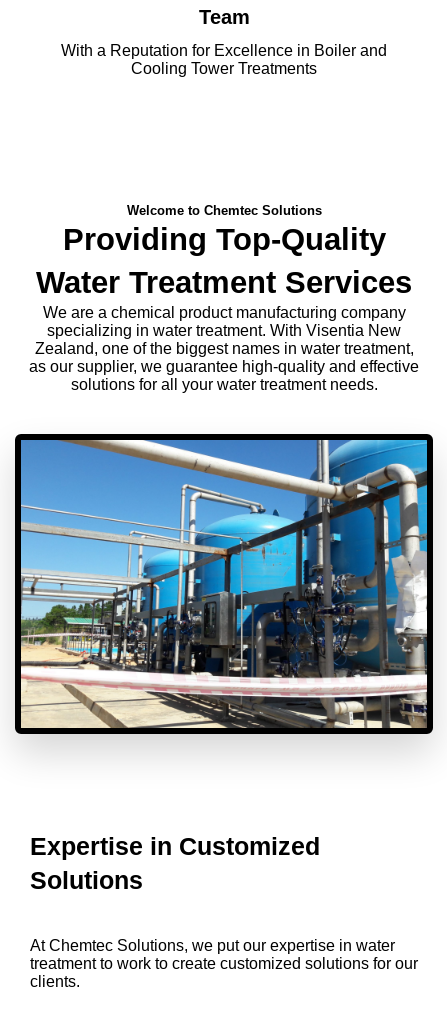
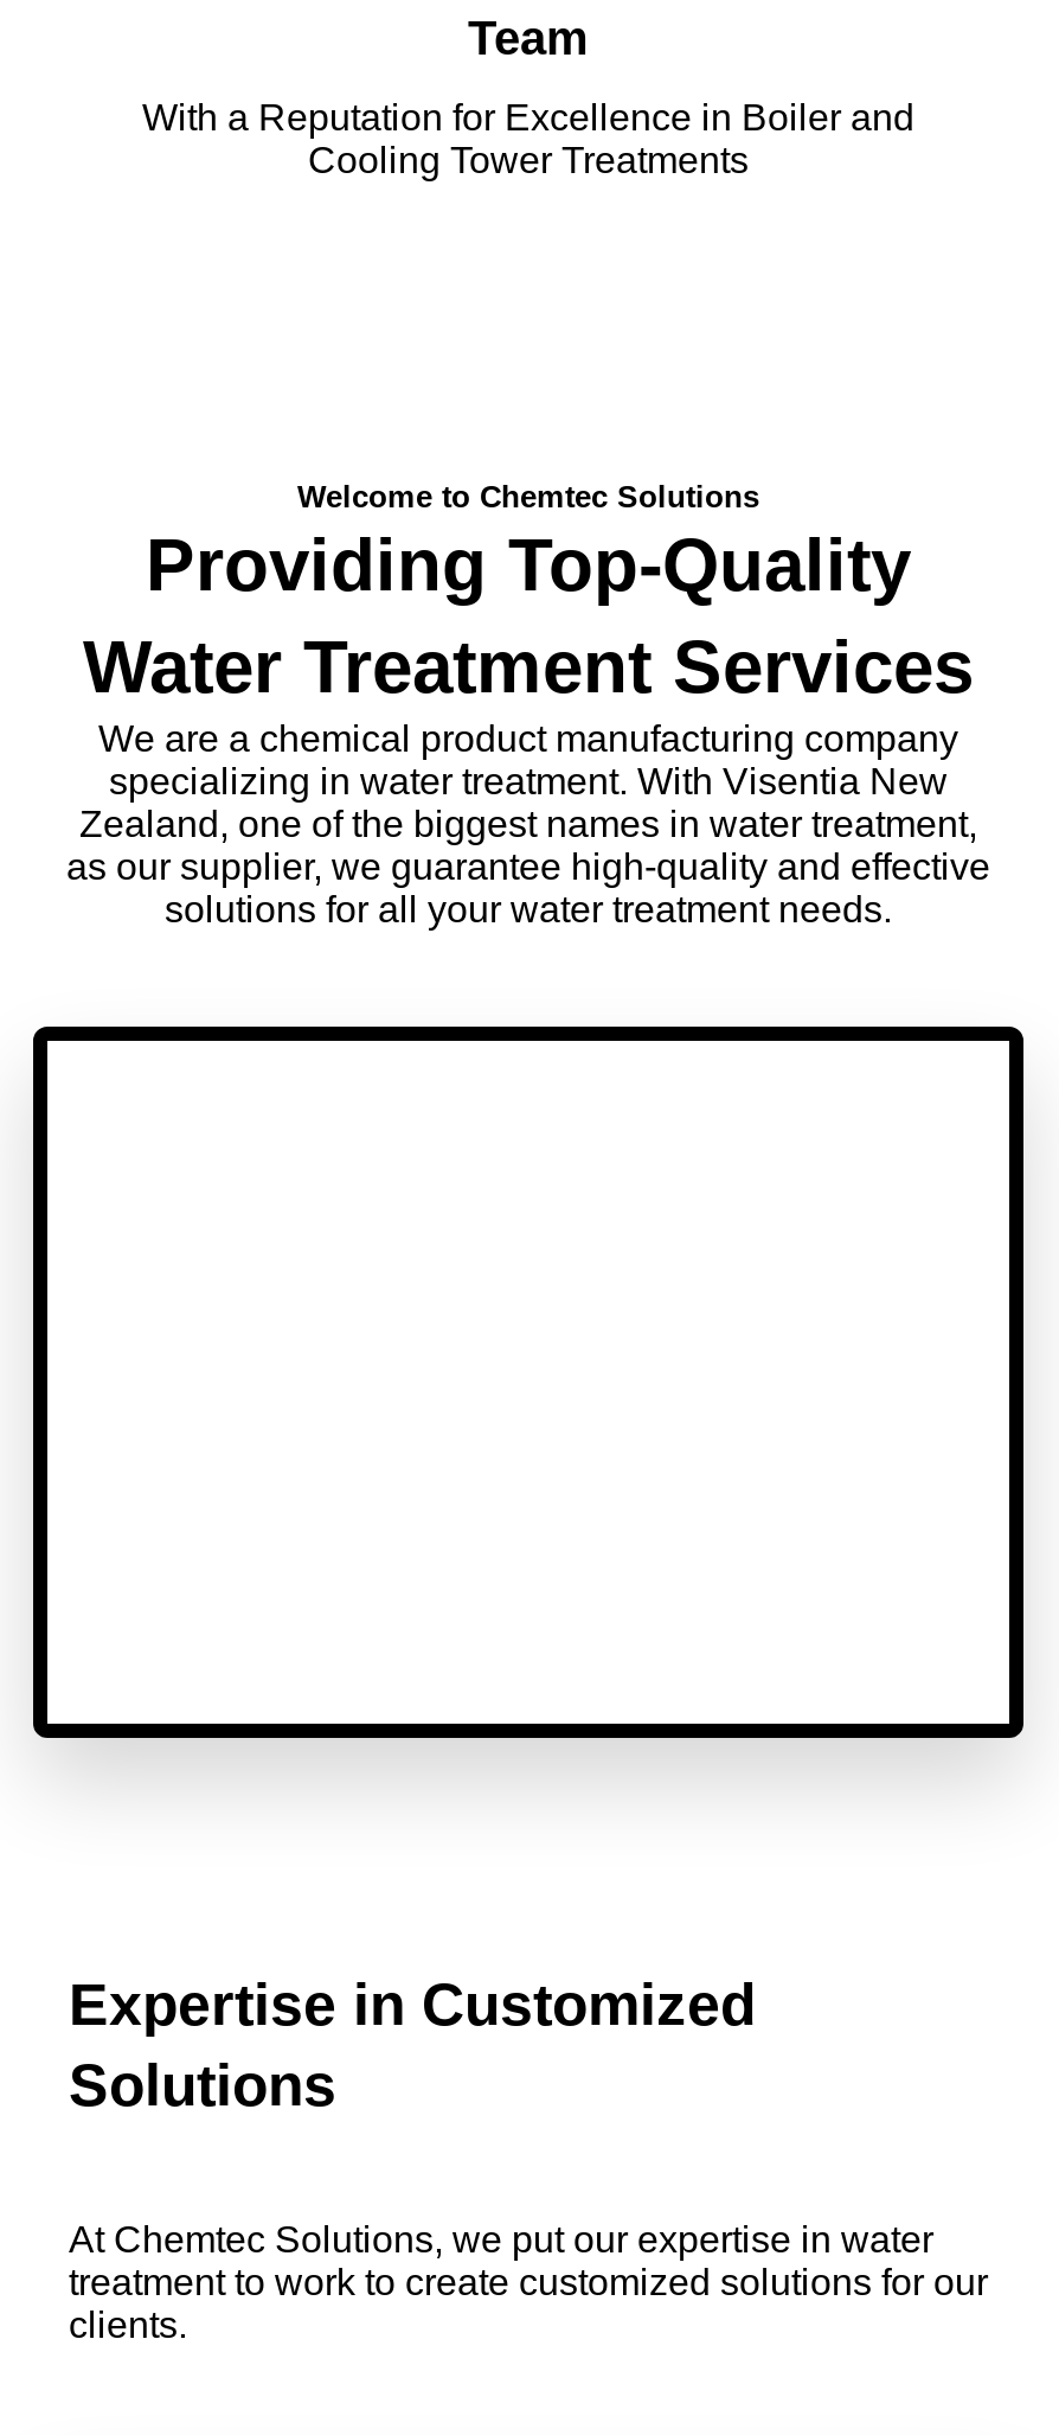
[20,439,428,729] [image] -> none

